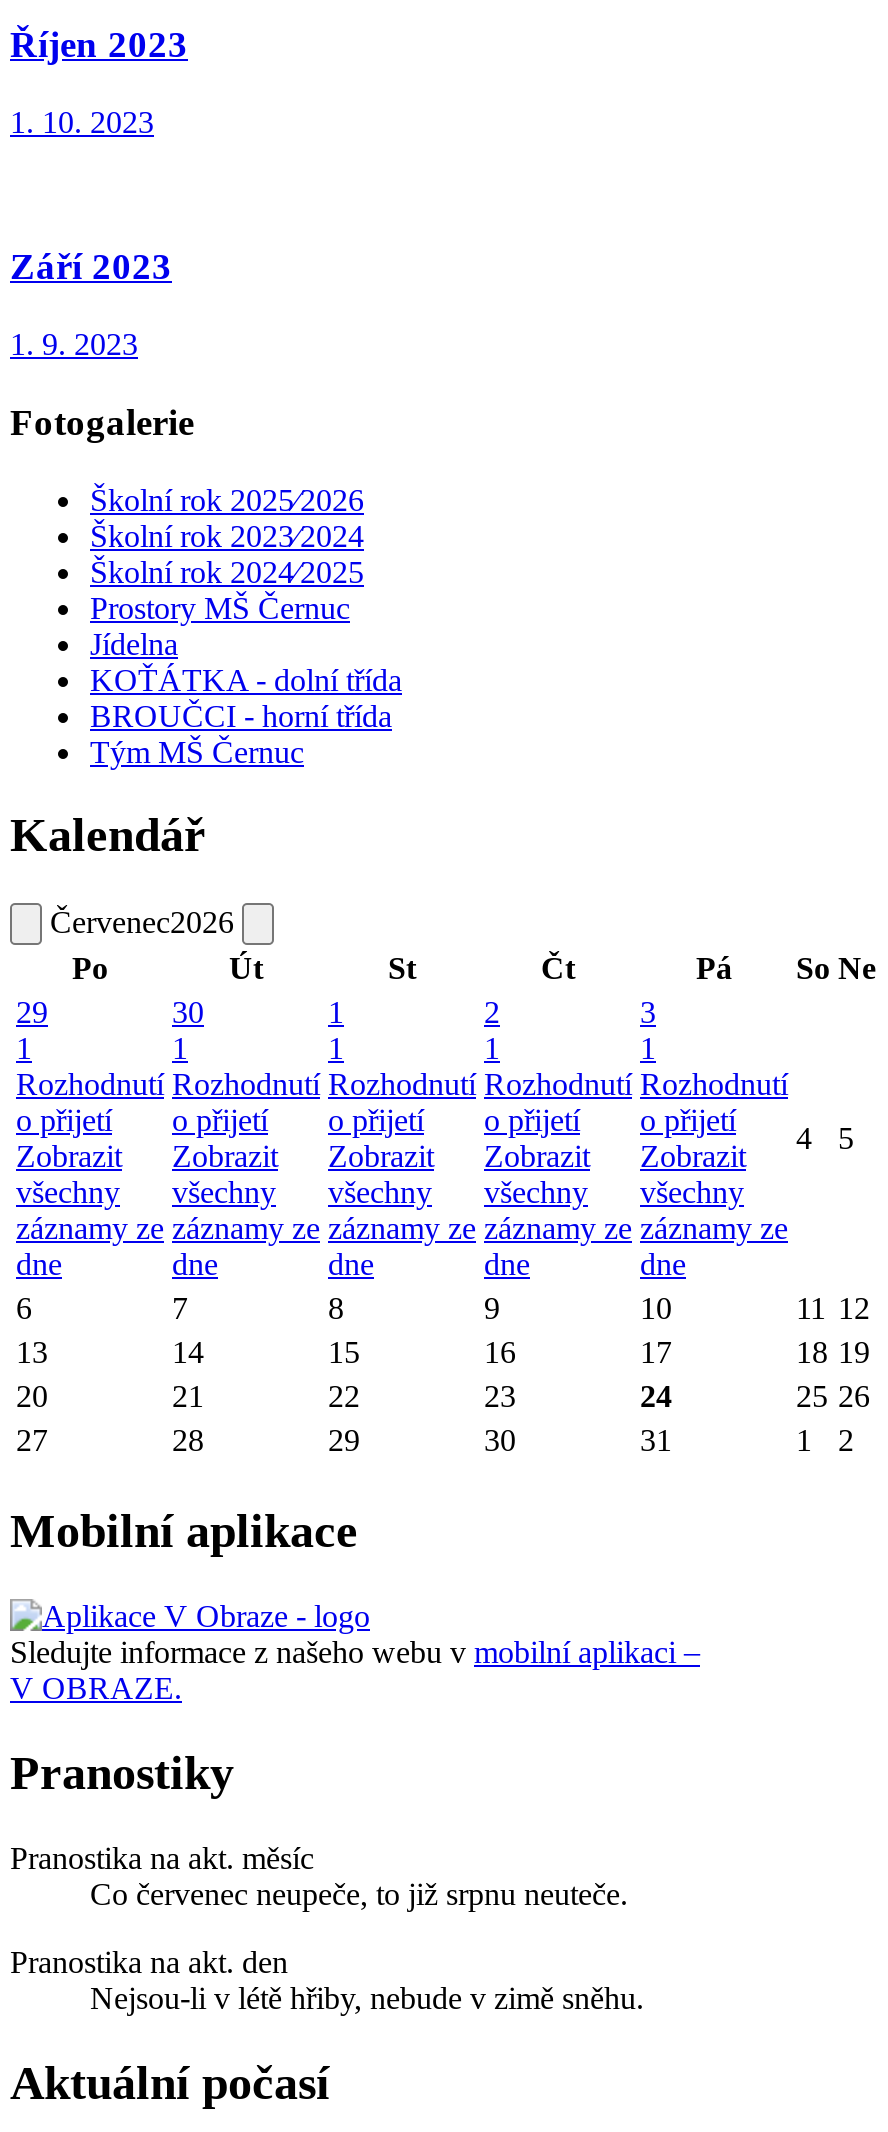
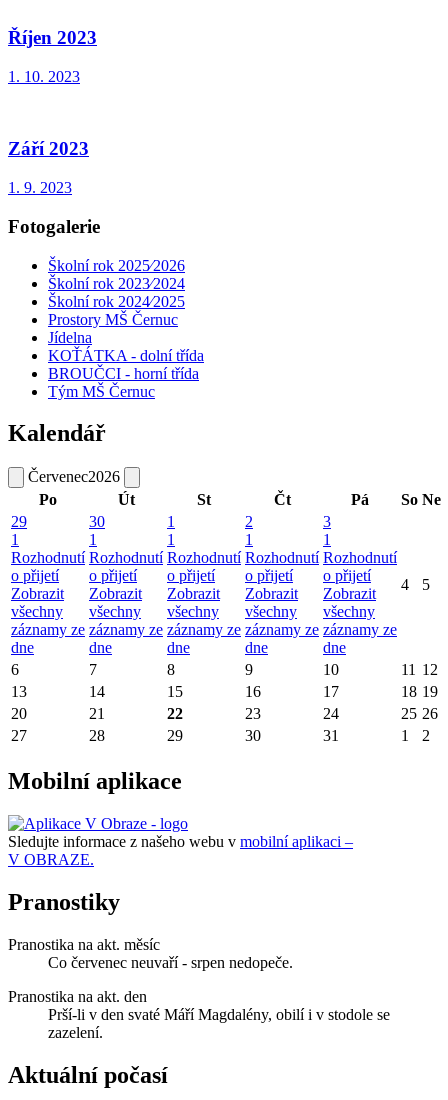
[90,1877,628,1911] Co červenec neupeče, to již srpnu neuteče. -> [48,954,293,971] Co červenec neuvaří - srpen nedopeče.
[90,1981,644,2015] Nejsou-li v létě hřiby, nebude v zimě sněhu. -> [48,1006,390,1041] Prší-li v den svaté Máří Magdalény, obilí i v stodole se | zazelení.

